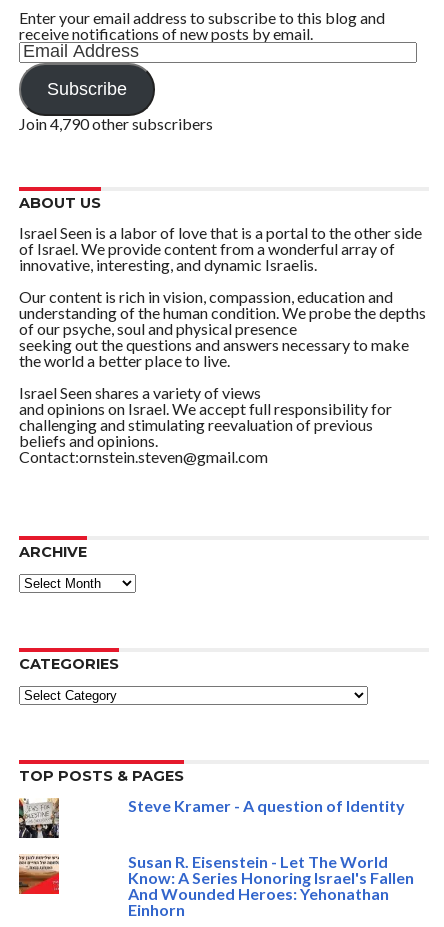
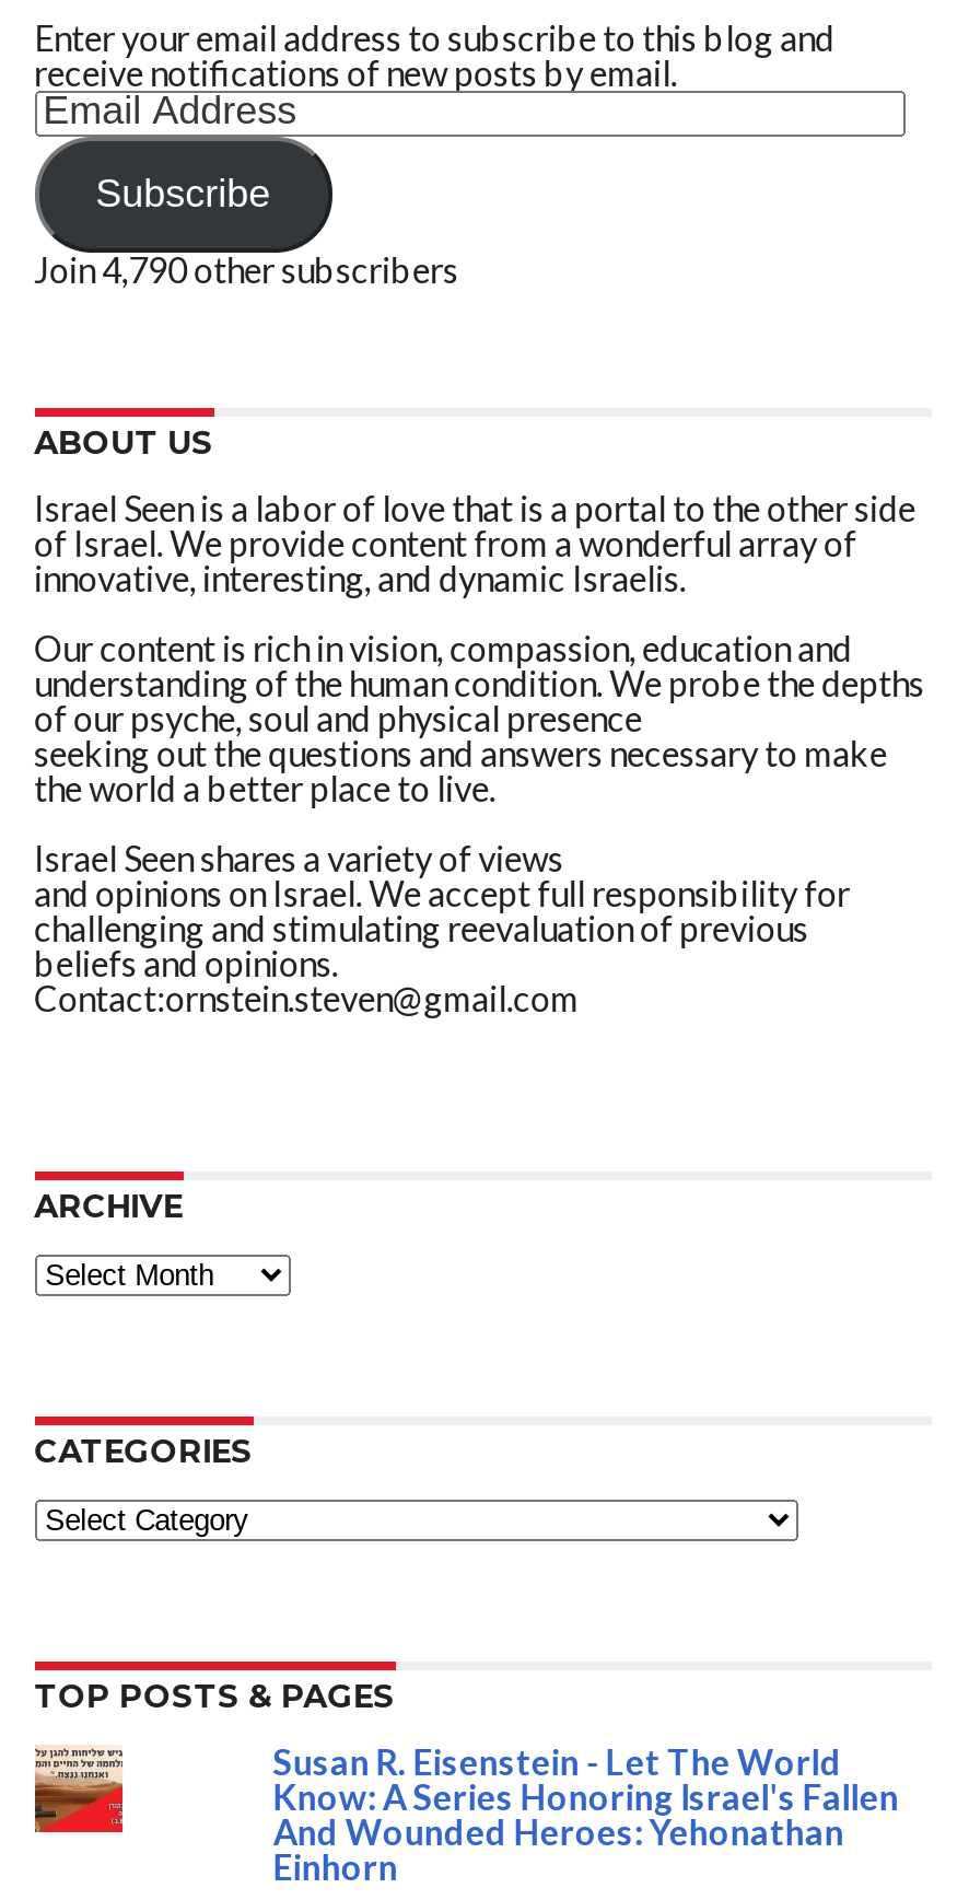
[18,798,60,839] [image] -> none
[128,796,405,815] Steve Kramer - A question of Identity -> none

